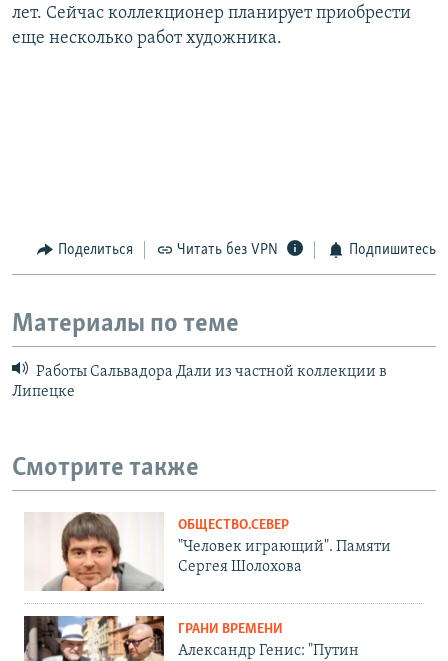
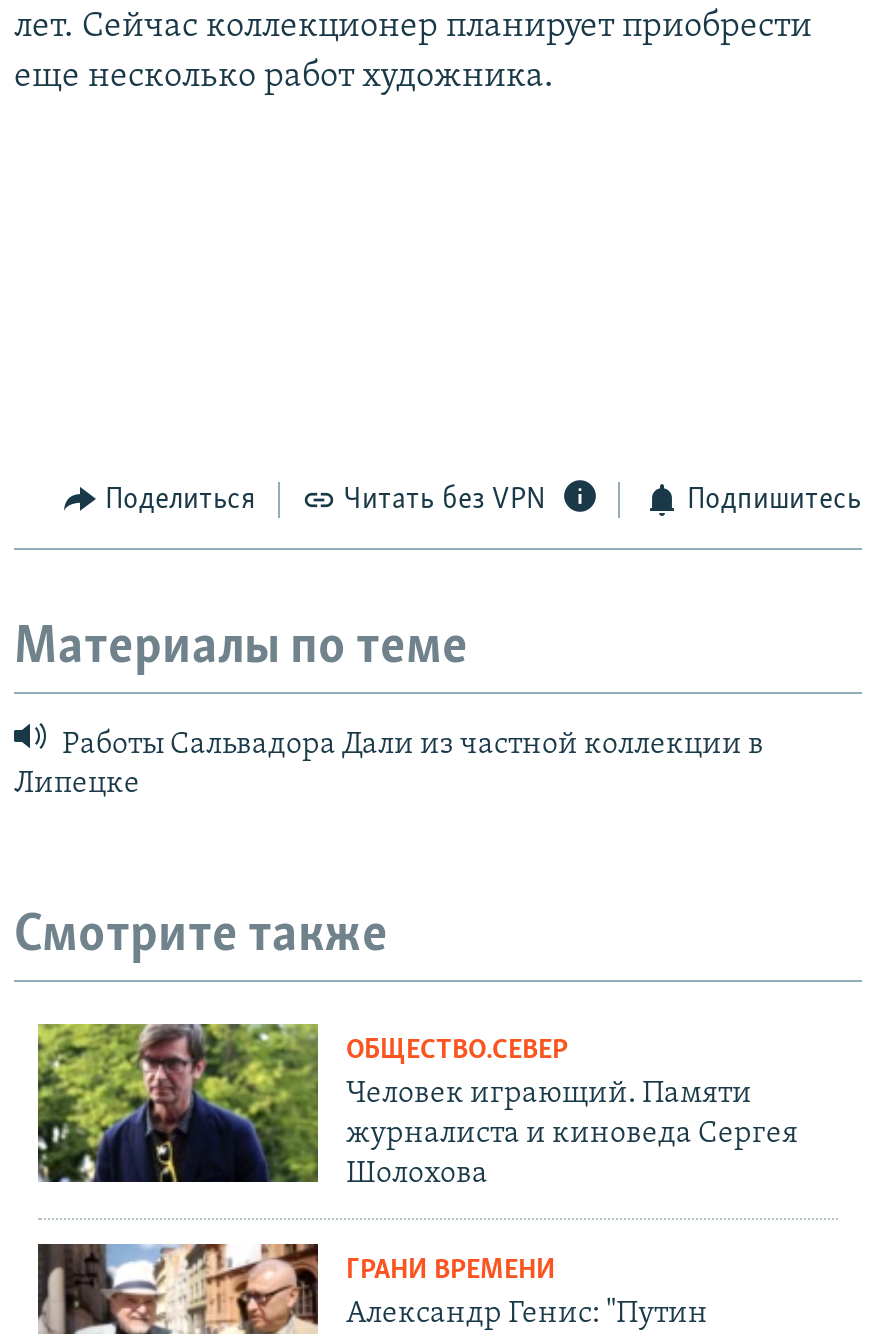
[24,512,391,592] [image] | "Человек играющий". Памяти | Сергея Шолохова -> [36,1022,798,1190] [image] | Человек играющий. Памяти | журналиста и киноведа Сергея | Шолохова

